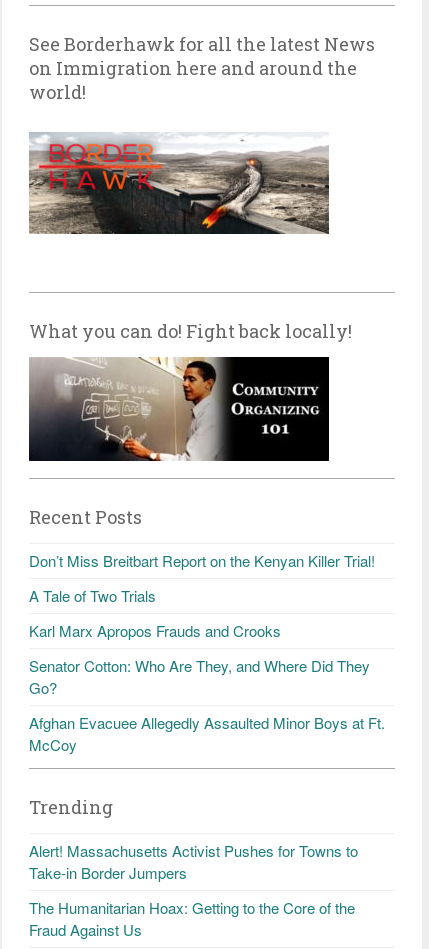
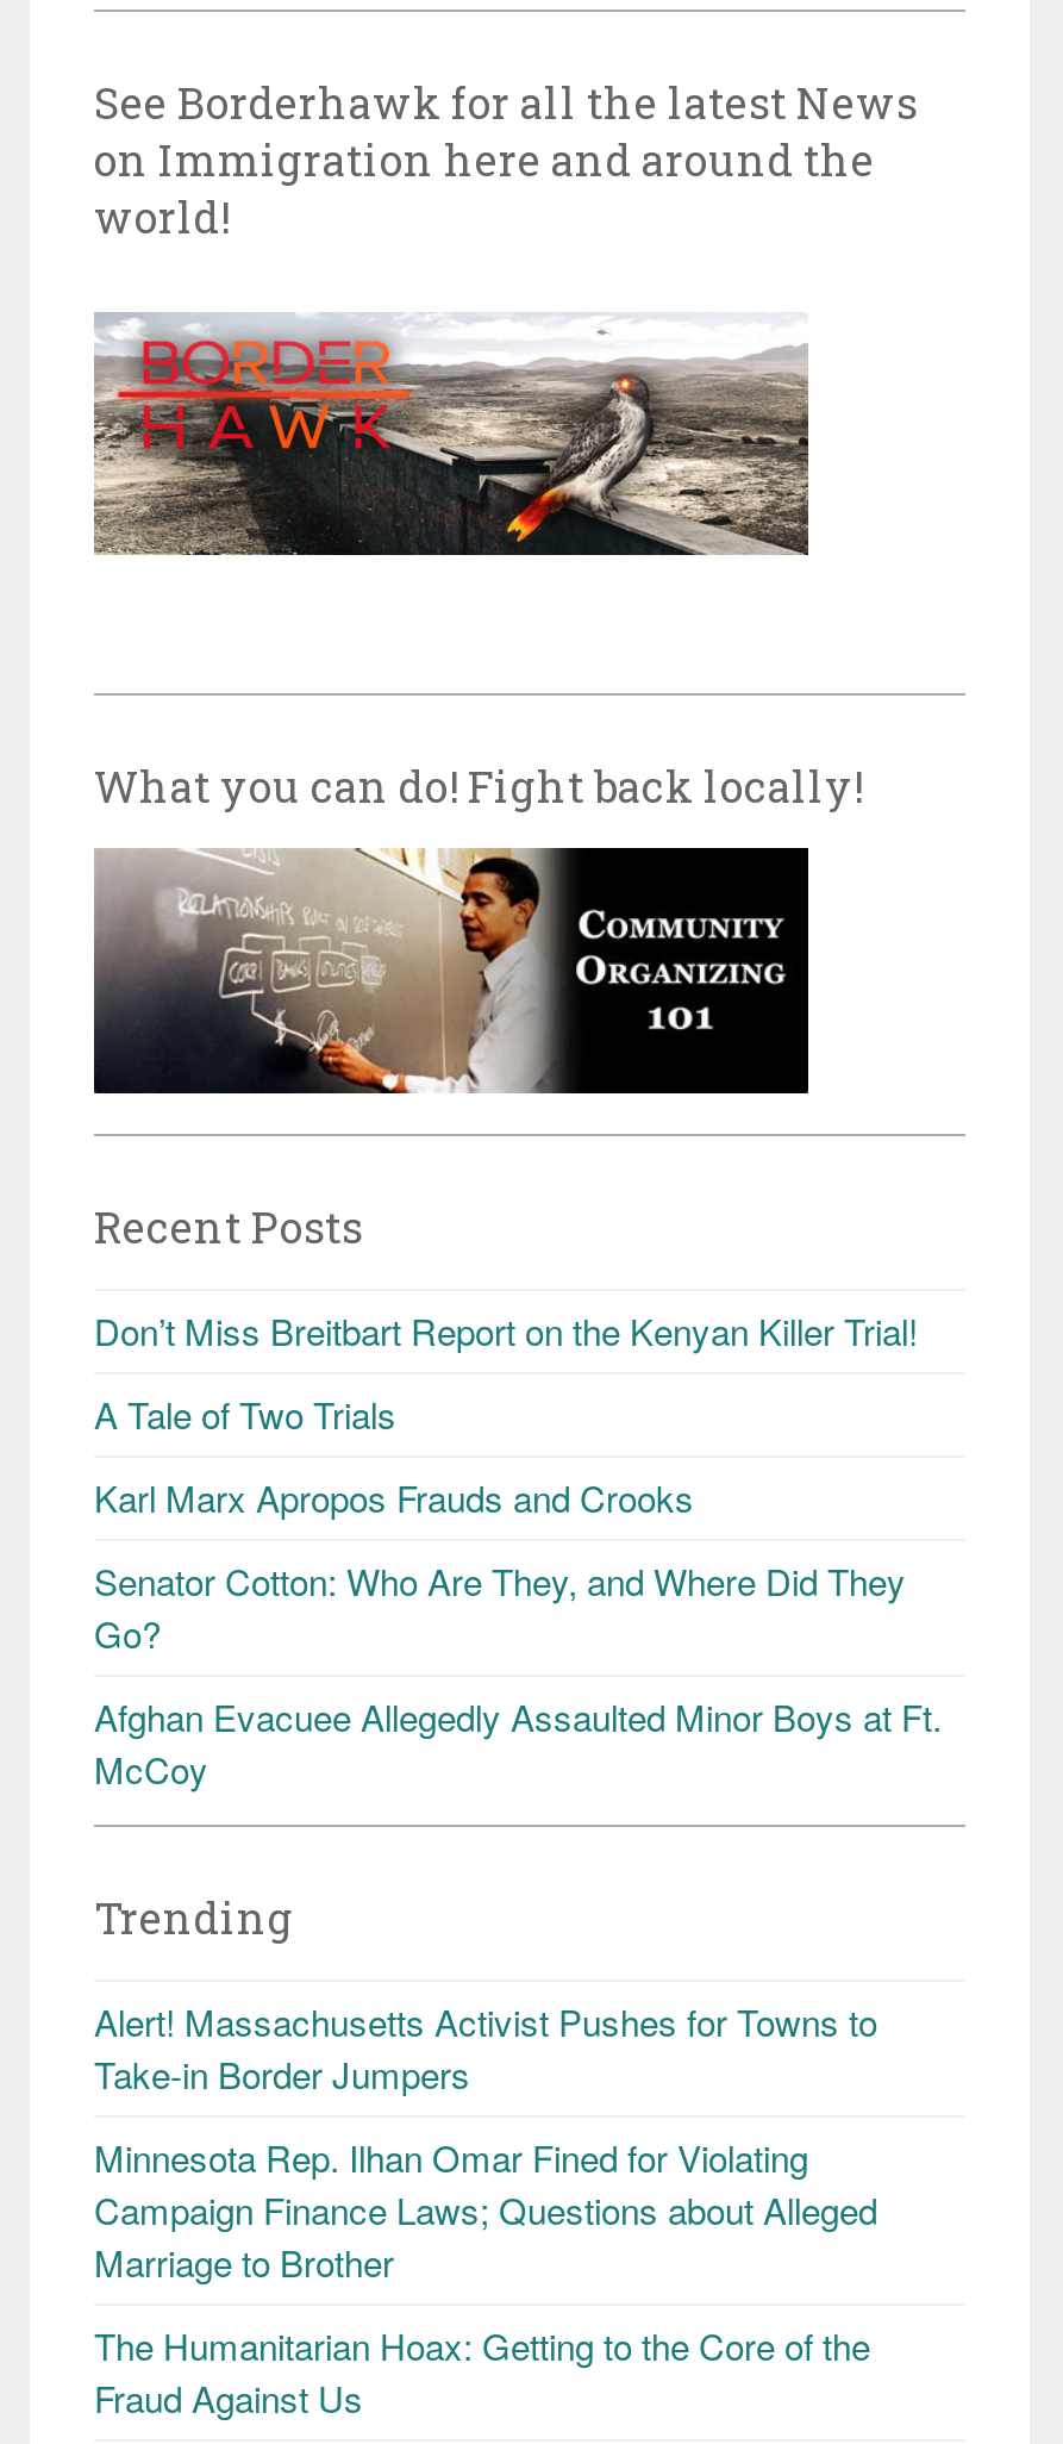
none -> [94,2133,877,2288] Minnesota Rep. Ilhan Omar Fined for Violating | Campaign Finance Laws; Questions about Alleged | Marriage to Brother

